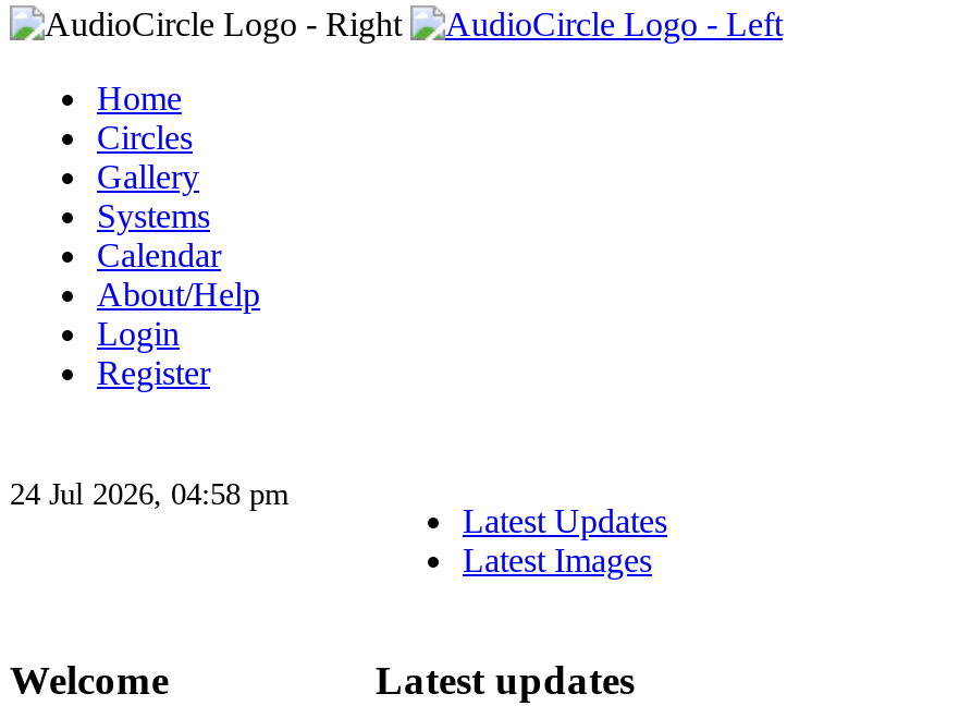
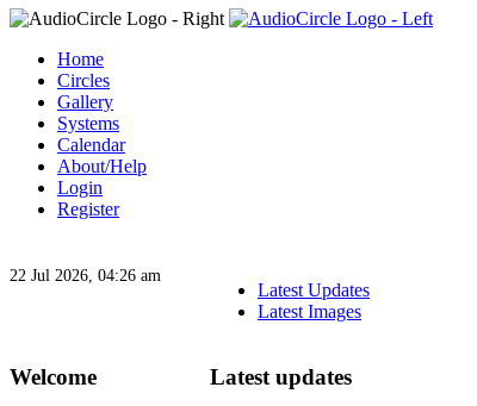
[10,476,288,511] 24 Jul 2026, 04:58 pm -> [10,266,161,285] 22 Jul 2026, 04:26 am

